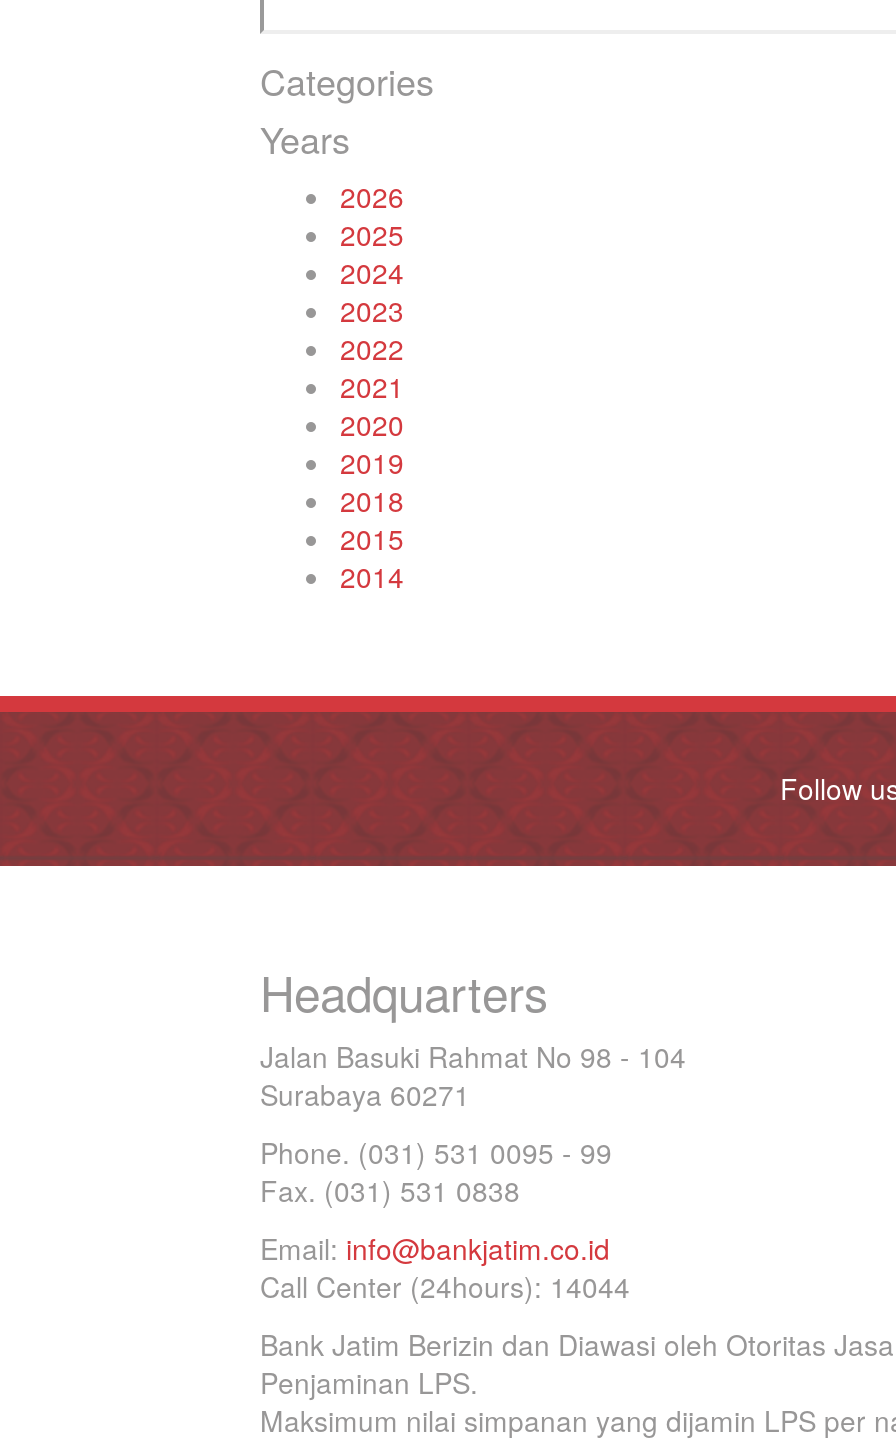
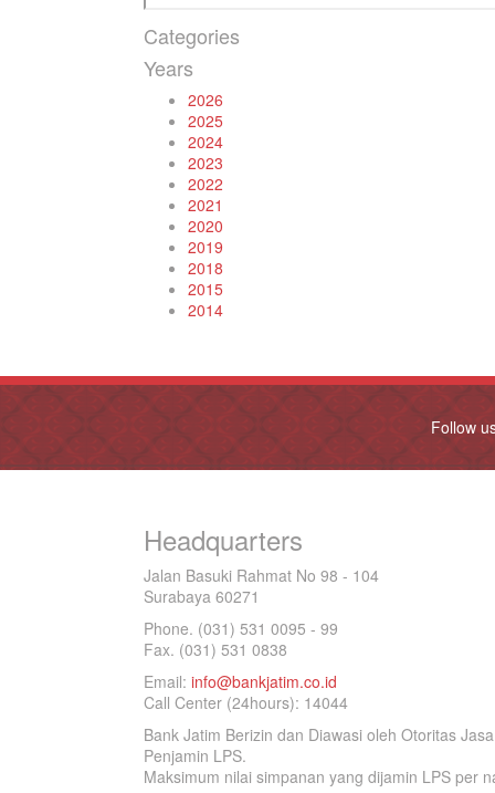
[260,1362,478,1402] Penjaminan LPS. -> [144,744,246,766] Penjamin LPS.

